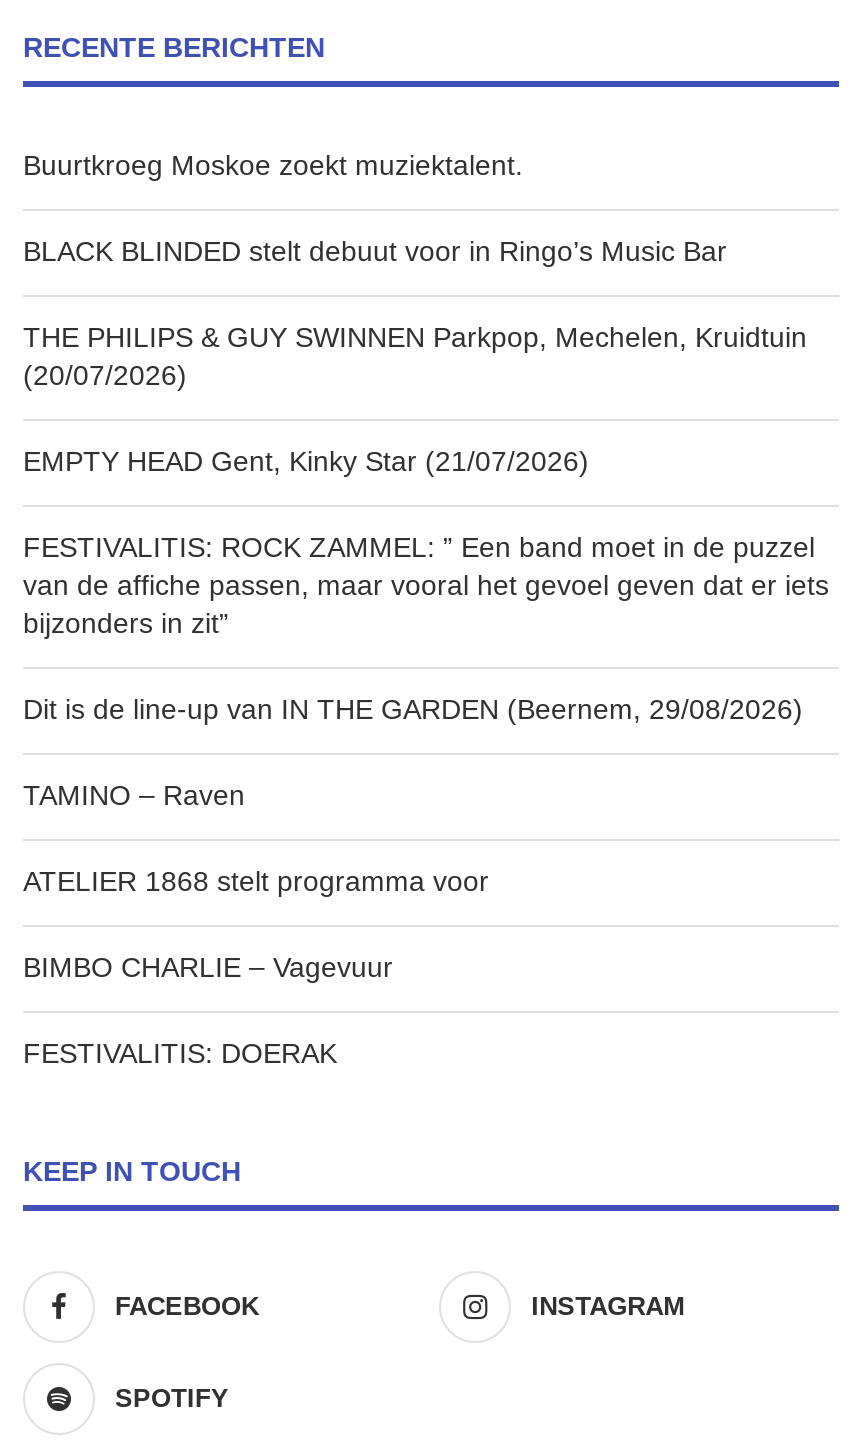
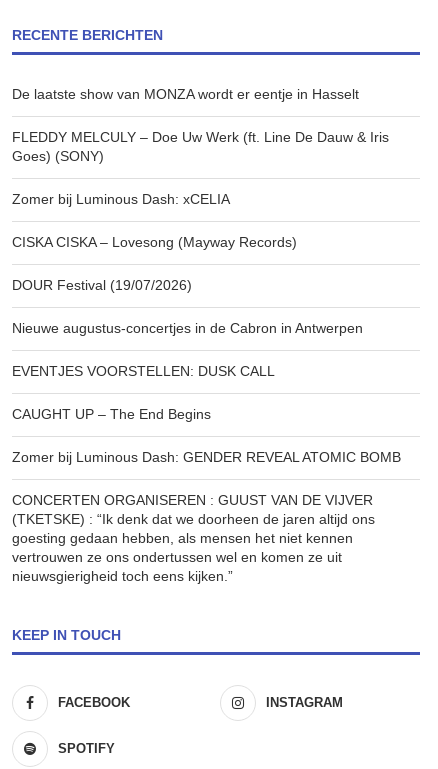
[23,150,523,182] Buurtkroeg Moskoe zoekt muziektalent. -> [12,86,359,102] De laatste show van MONZA wordt er eentje in Hasselt
[23,236,727,268] BLACK BLINDED stelt debuut voor in Ringo’s Music Bar -> [12,129,389,164] FLEDDY MELCULY – Doe Uw Werk (ft. Line De Dauw & Iris | Goes) (SONY)
[23,322,807,392] THE PHILIPS & GUY SWINNEN Parkpop, Mechelen, Kruidtuin | (20/07/2026) -> [12,191,230,207] Zomer bij Luminous Dash: xCELIA
[23,446,589,478] EMPTY HEAD Gent, Kinky Star (21/07/2026) -> [12,234,297,250] CISKA CISKA – Lovesong (Mayway Records)
[23,532,829,640] FESTIVALITIS: ROCK ZAMMEL: ” Een band moet in de puzzel | van de affiche passen, maar vooral het gevoel geven dat er iets | bijzonders in zit” -> [12,277,192,293] DOUR Festival (19/07/2026)
[23,694,803,726] Dit is de line-up van IN THE GARDEN (Beernem, 29/08/2026) -> [12,320,363,336] Nieuwe augustus-concertjes in de Cabron in Antwerpen
[23,780,245,812] TAMINO – Raven -> [12,363,275,379] EVENTJES VOORSTELLEN: DUSK CALL
[23,866,489,898] ATELIER 1868 stelt programma voor -> [12,406,211,422] CAUGHT UP – The End Begins
[23,952,393,984] BIMBO CHARLIE – Vagevuur -> [12,449,401,465] Zomer bij Luminous Dash: GENDER REVEAL ATOMIC BOMB
[23,1038,337,1070] FESTIVALITIS: DOERAK -> [12,492,375,584] CONCERTEN ORGANISEREN : GUUST VAN DE VIJVER | (TKETSKE) : “Ik denk dat we doorheen de jaren altijd ons | goesting gedaan hebben, als mensen het niet kennen | vertrouwen ze ons ondertussen wel en komen ze uit | nieuwsgierigheid toch eens kijken.”

